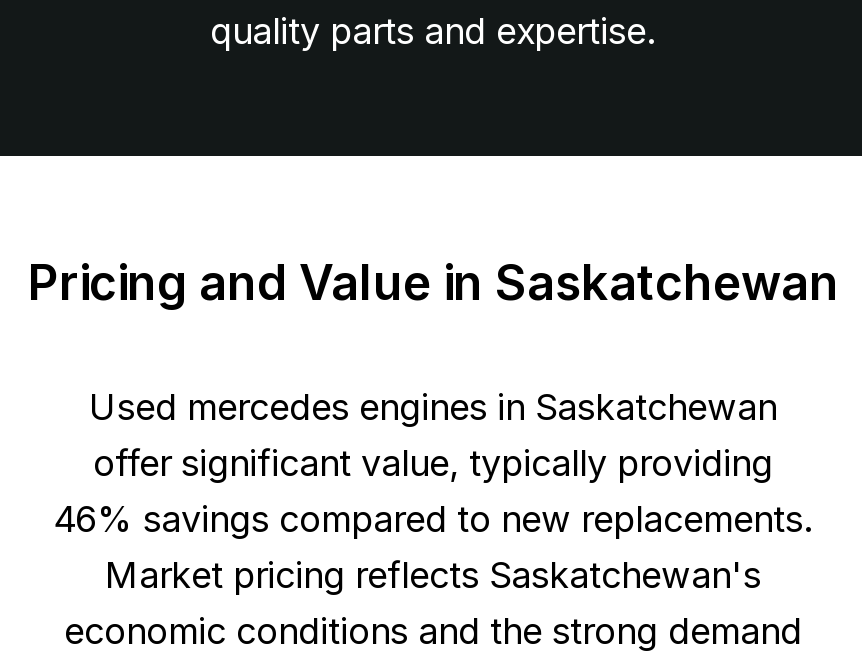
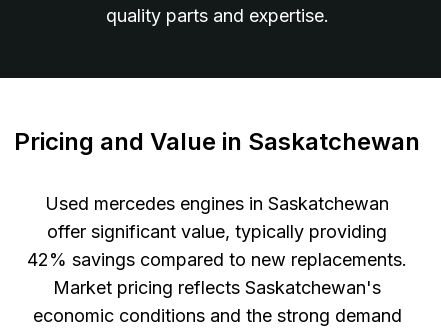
[53,497,813,539] 46% savings compared to new replacements. -> [27,248,407,269] 42% savings compared to new replacements.

